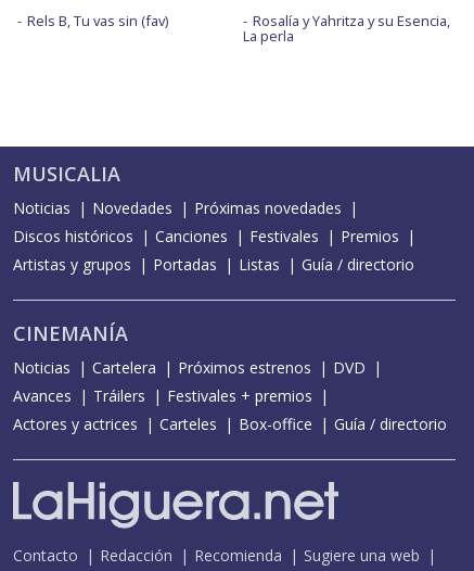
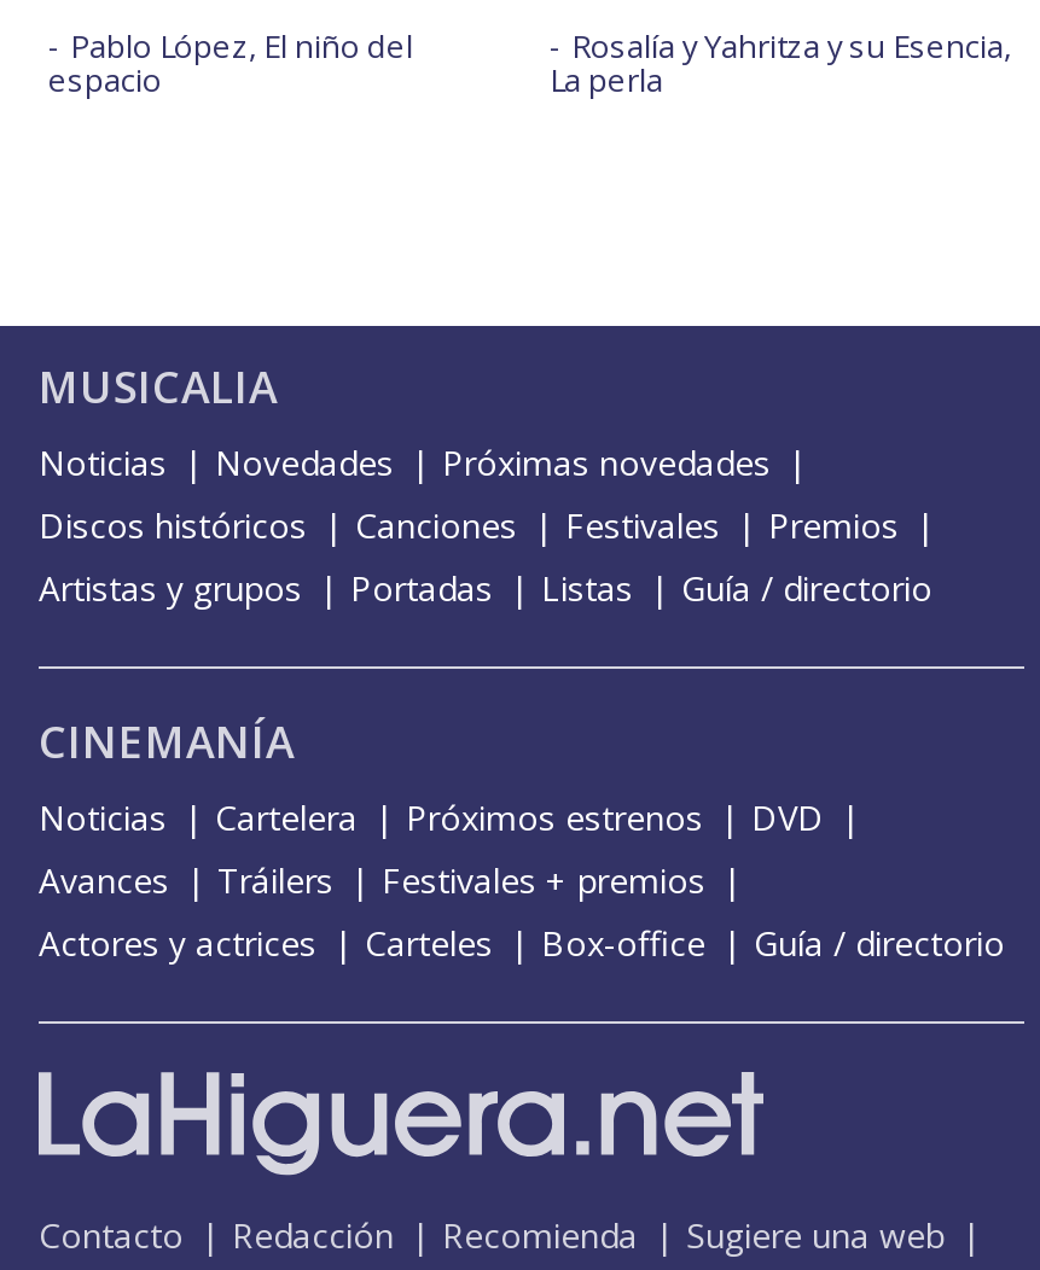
[27,11,168,30] Rels B, Tu vas sin (fav) -> [48,24,413,101] Pablo López, El niño del | espacio

